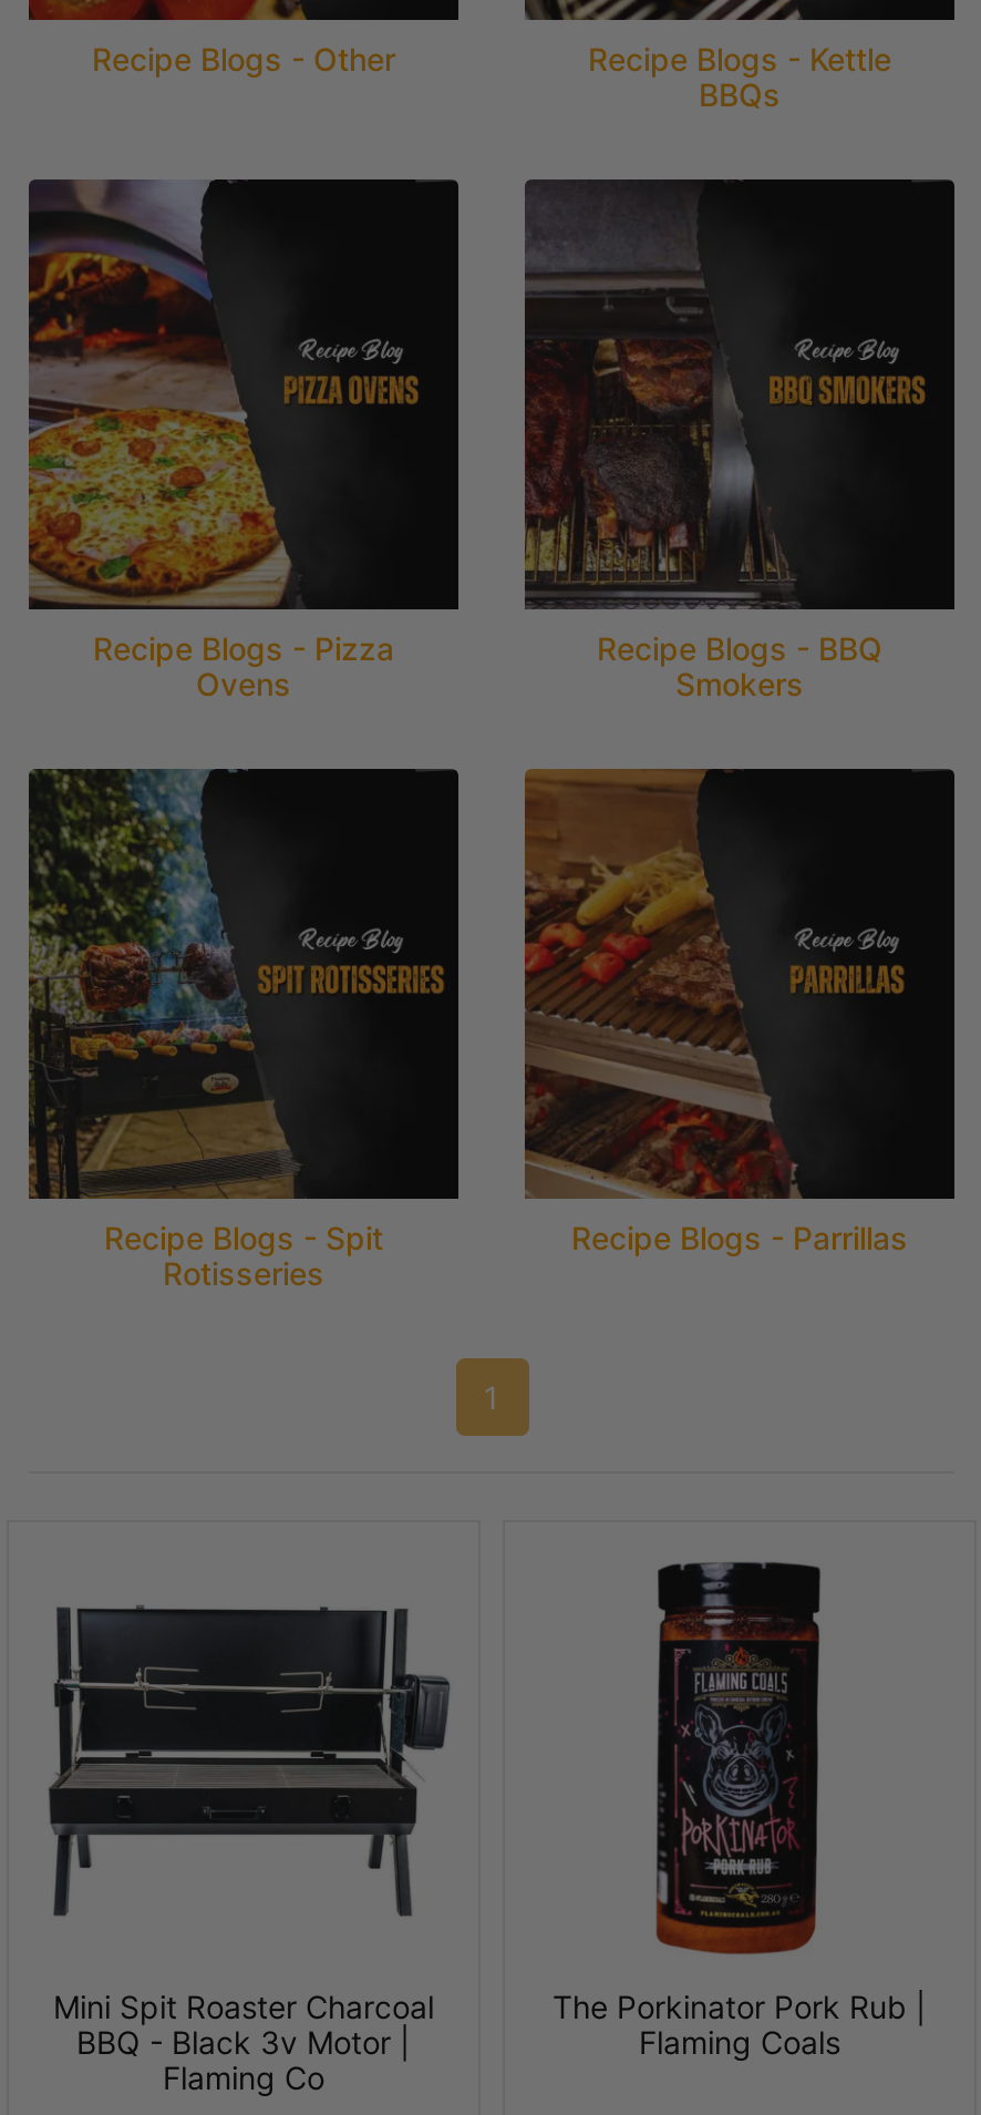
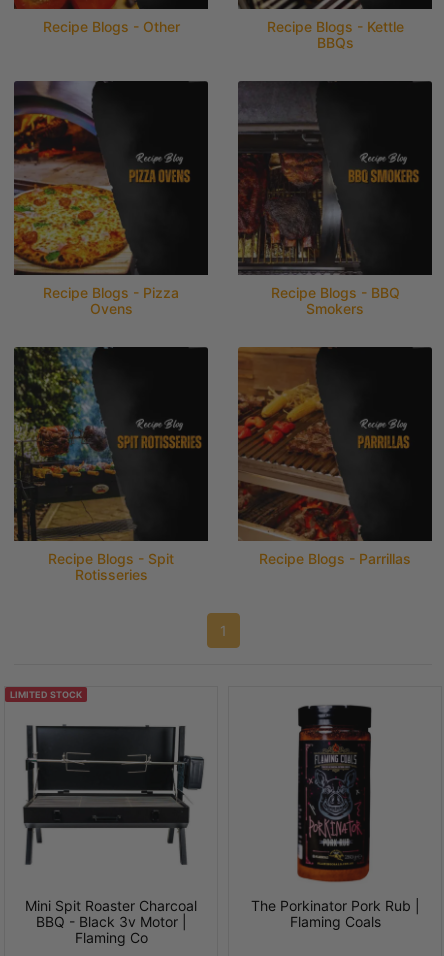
none -> [10,689,82,700] LIMITED STOCK

